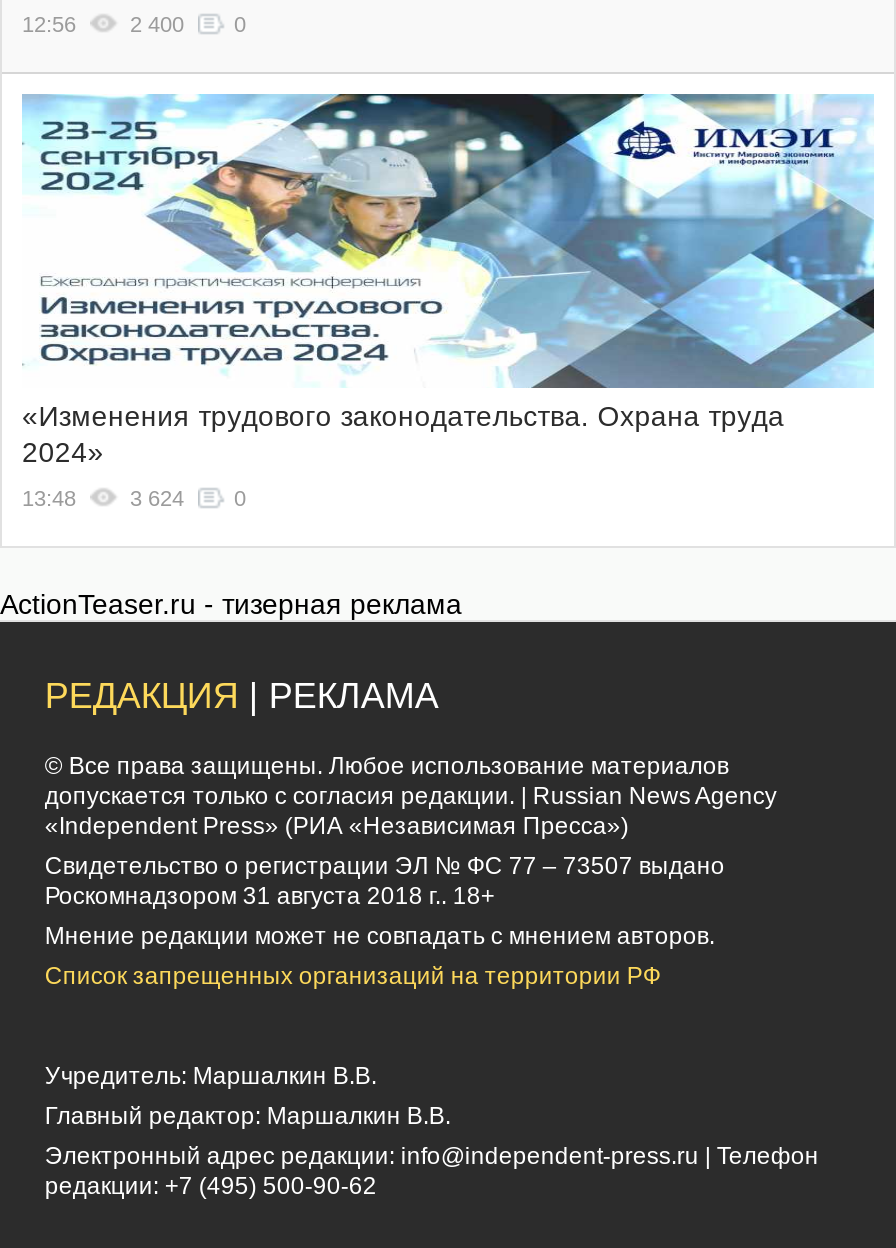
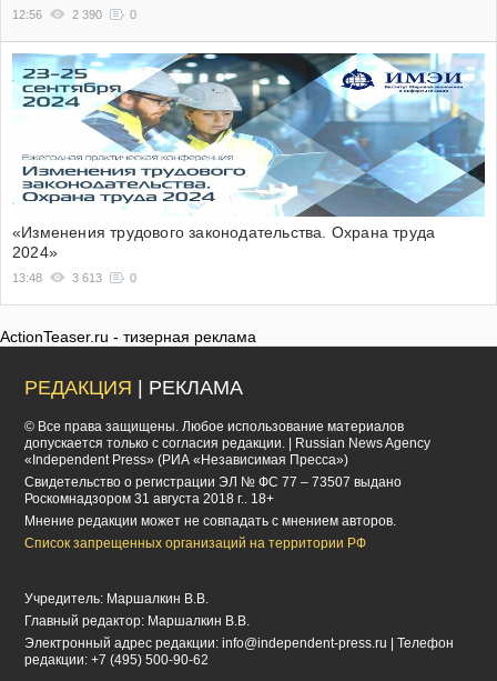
[130,11,184,35] 2 400 -> [72,7,102,21] 2 390
[130,485,184,509] 3 624 -> [72,271,102,284] 3 613

